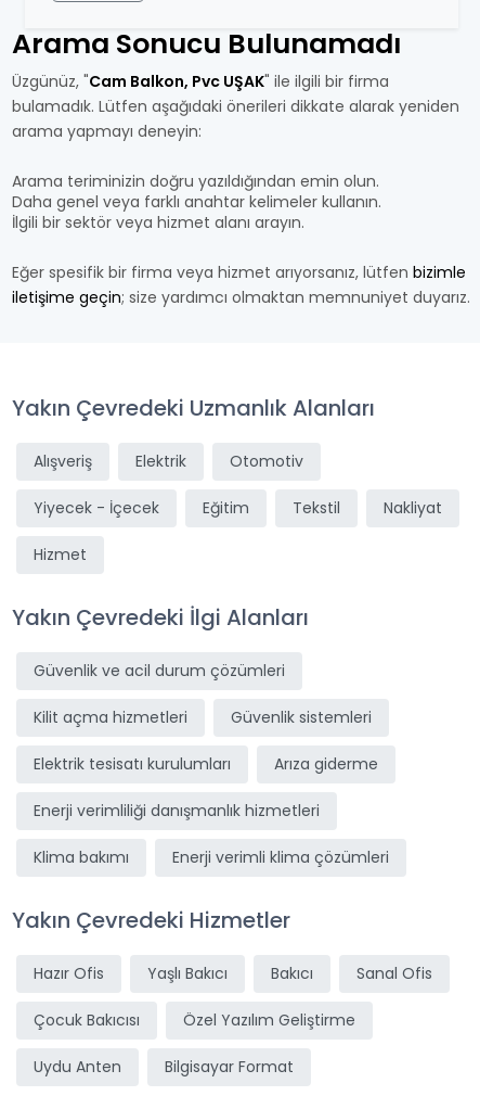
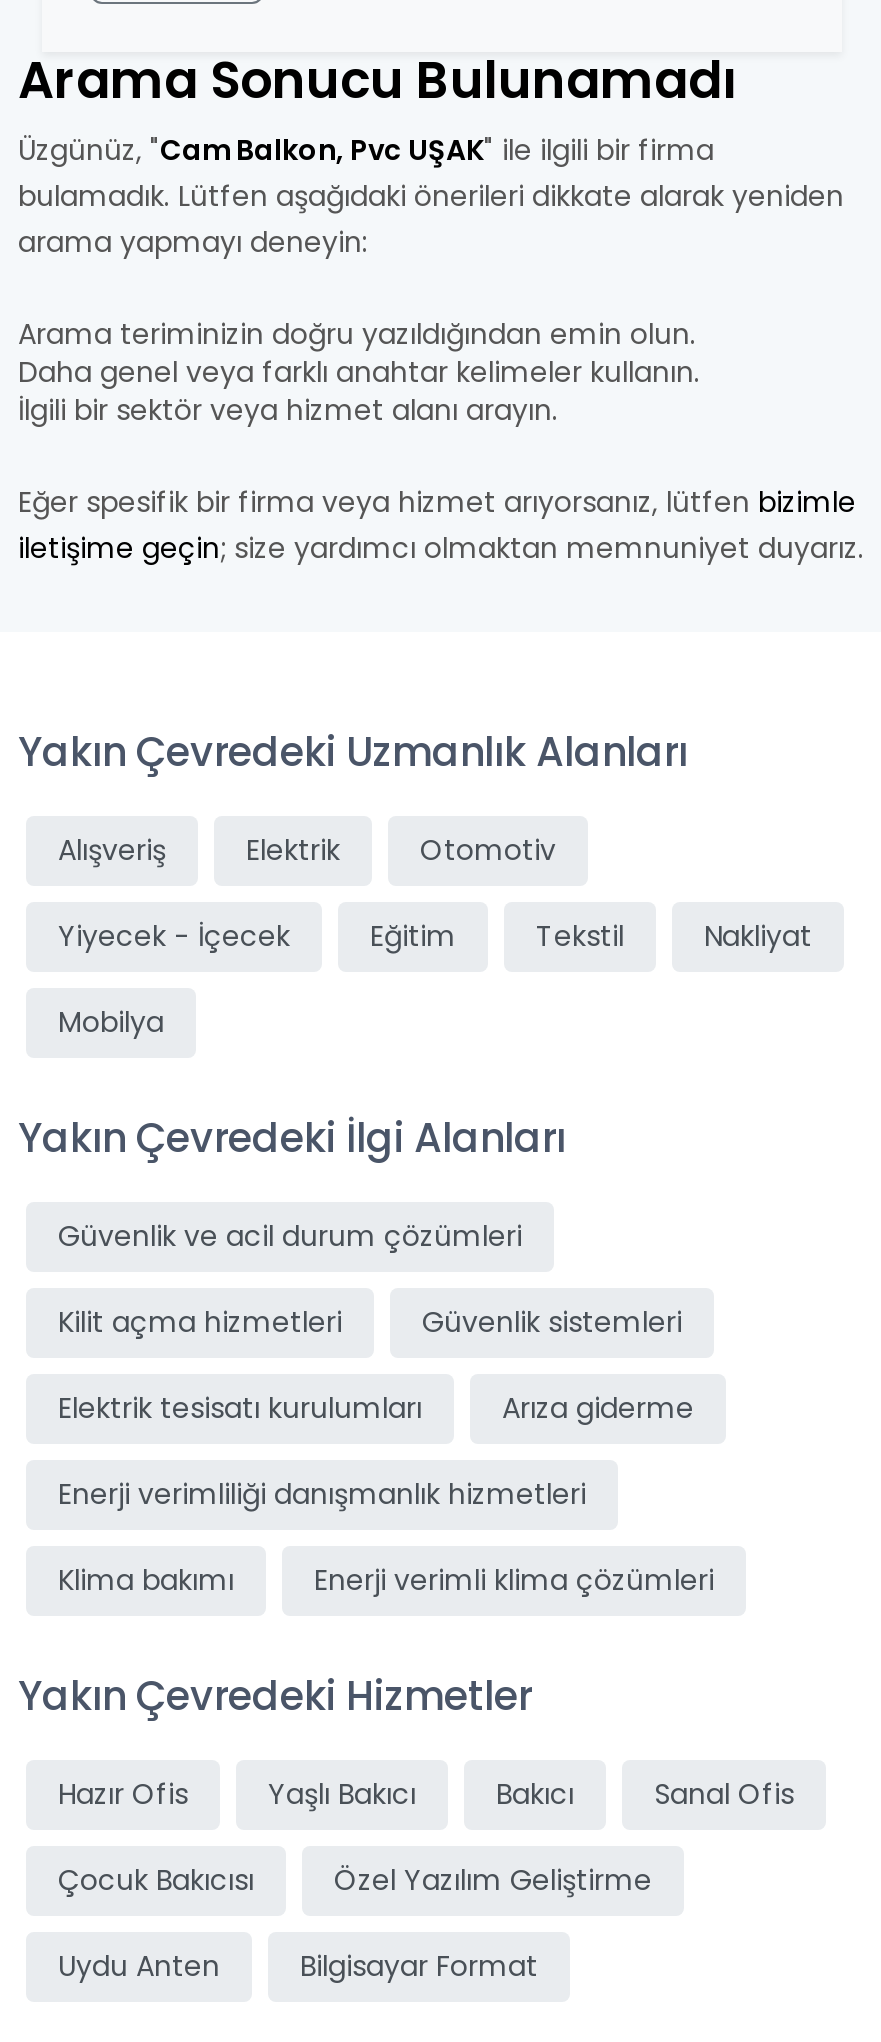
[34,544,87,565] Hizmet -> [58,1002,164,1042] Mobilya

